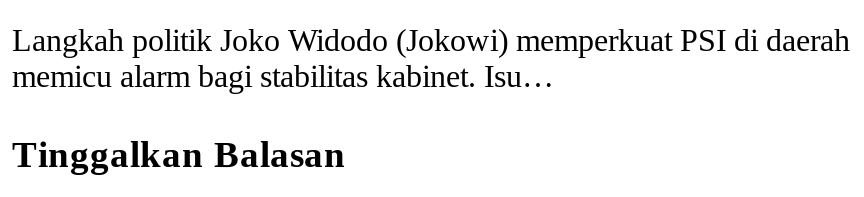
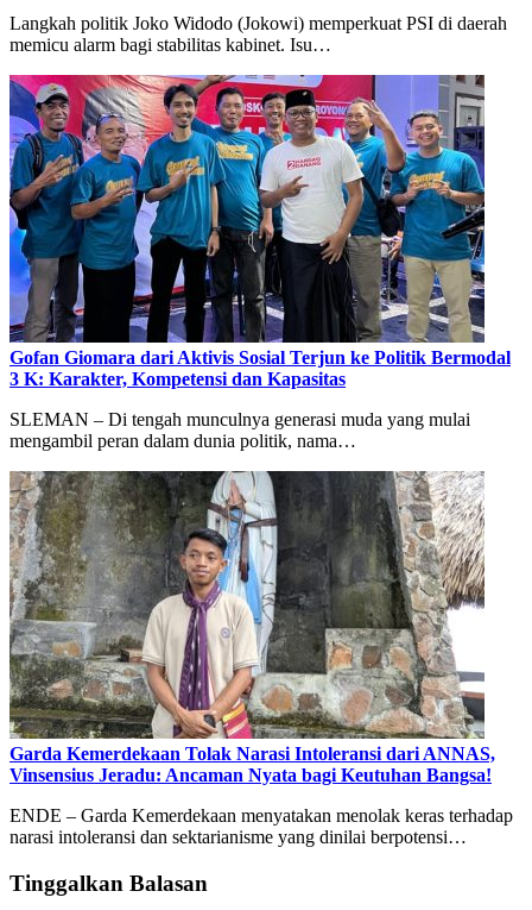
none -> [8,74,511,451] [image] | Gofan Giomara dari Aktivis Sosial Terjun ke Politik Bermodal | 3 K: Karakter, Kompetensi dan Kapasitas | SLEMAN – Di tengah munculnya generasi muda yang mulai | mengambil peran dalam dunia politik, nama…
none -> [8,470,513,847] [image] | Garda Kemerdekaan Tolak Narasi Intoleransi dari ANNAS, | Vinsensius Jeradu: Ancaman Nyata bagi Keutuhan Bangsa! | ENDE – Garda Kemerdekaan menyatakan menolak keras terhadap | narasi intoleransi dan sektarianisme yang dinilai berpotensi…

